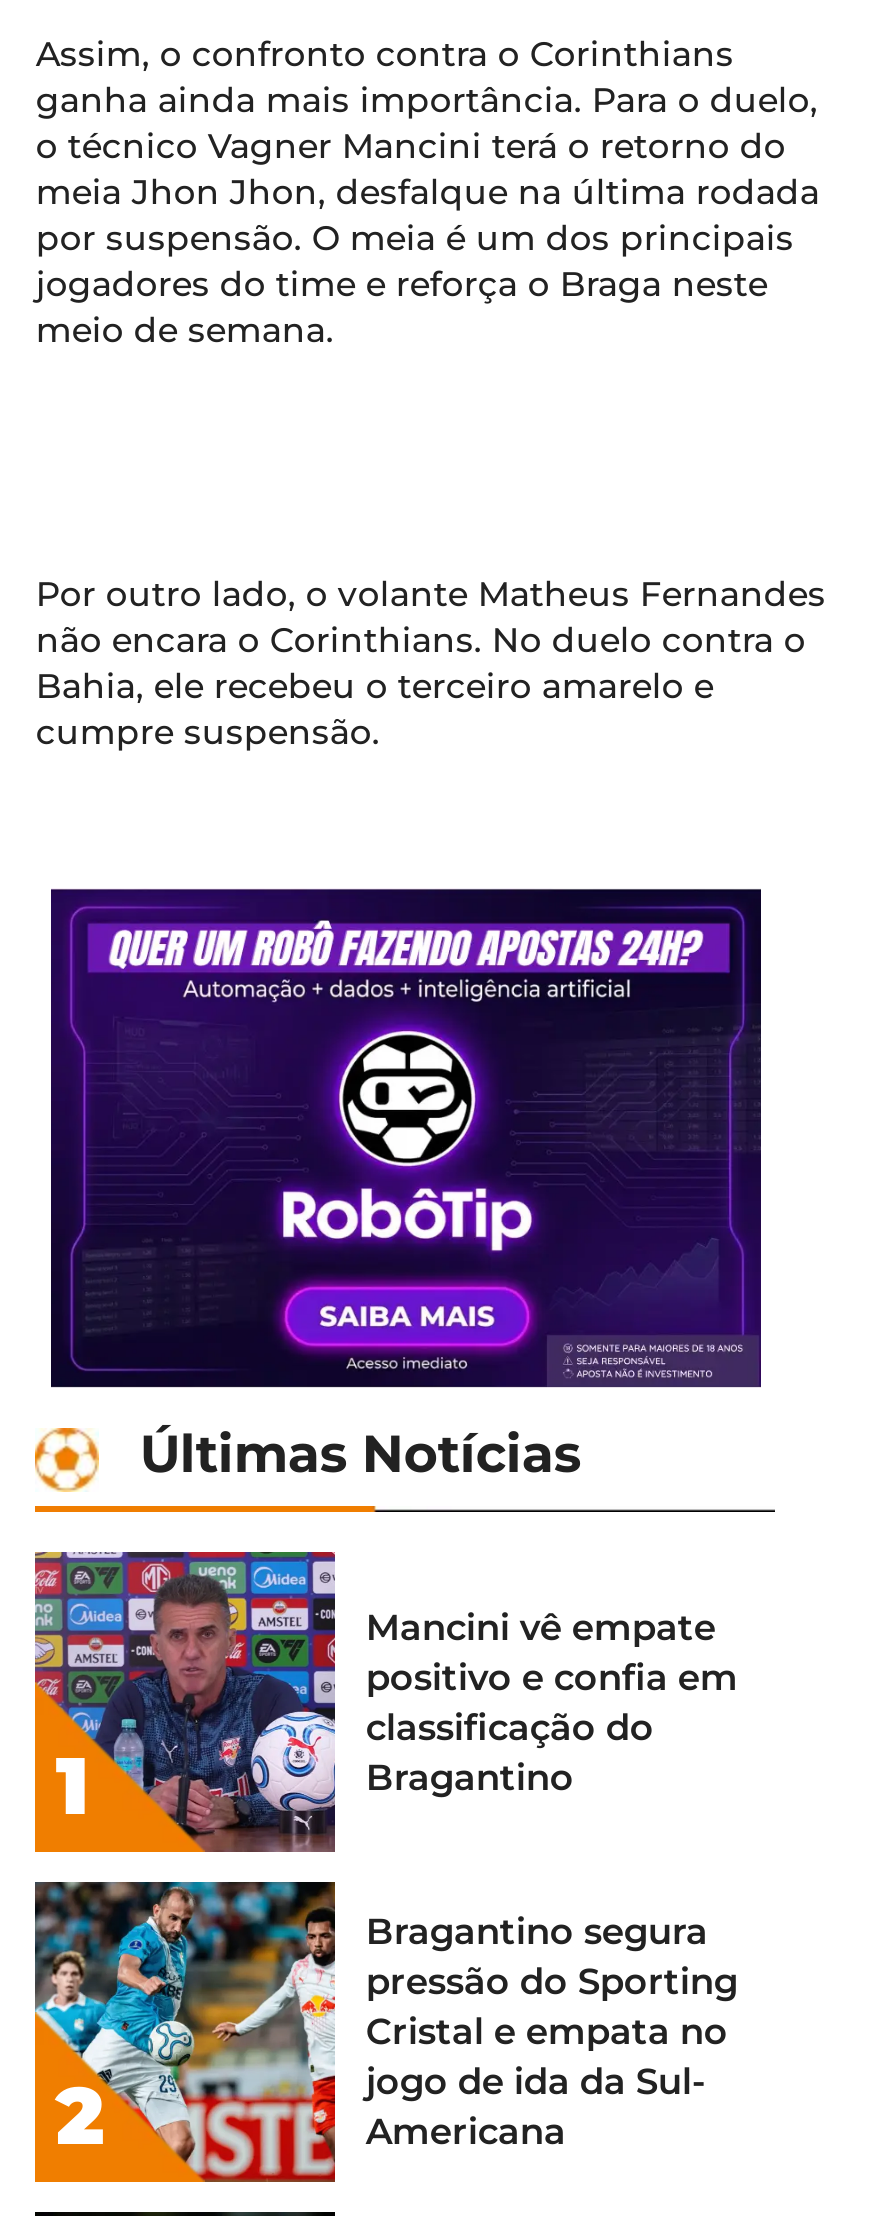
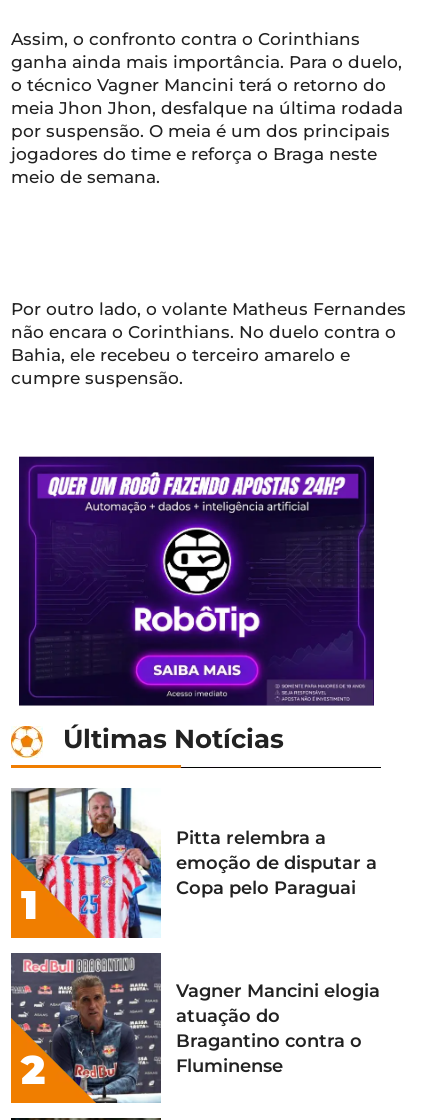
[35,1550,738,1854] [image] | Mancini vê empate | positivo e confia em | classificação do | Bragantino -> [11,787,377,939] [image] | Pitta relembra a | emoção de disputar a | Copa pelo Paraguai
[35,1882,738,2184] [image] | Bragantino segura | pressão do Sporting | Cristal e empata no | jogo de ida da Sul- | Americana -> [11,953,380,1104] [image] | Vagner Mancini elogia | atuação do | Bragantino contra o | Fluminense

